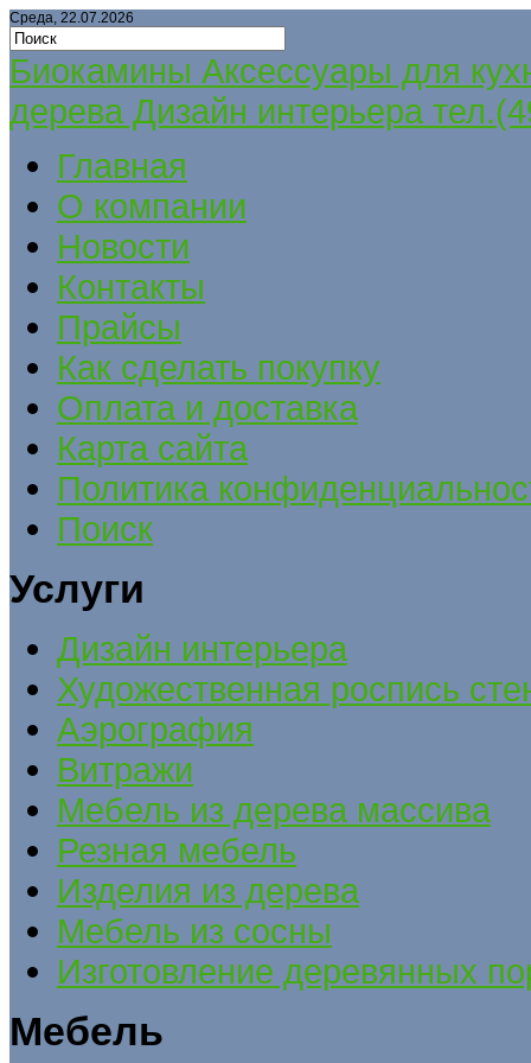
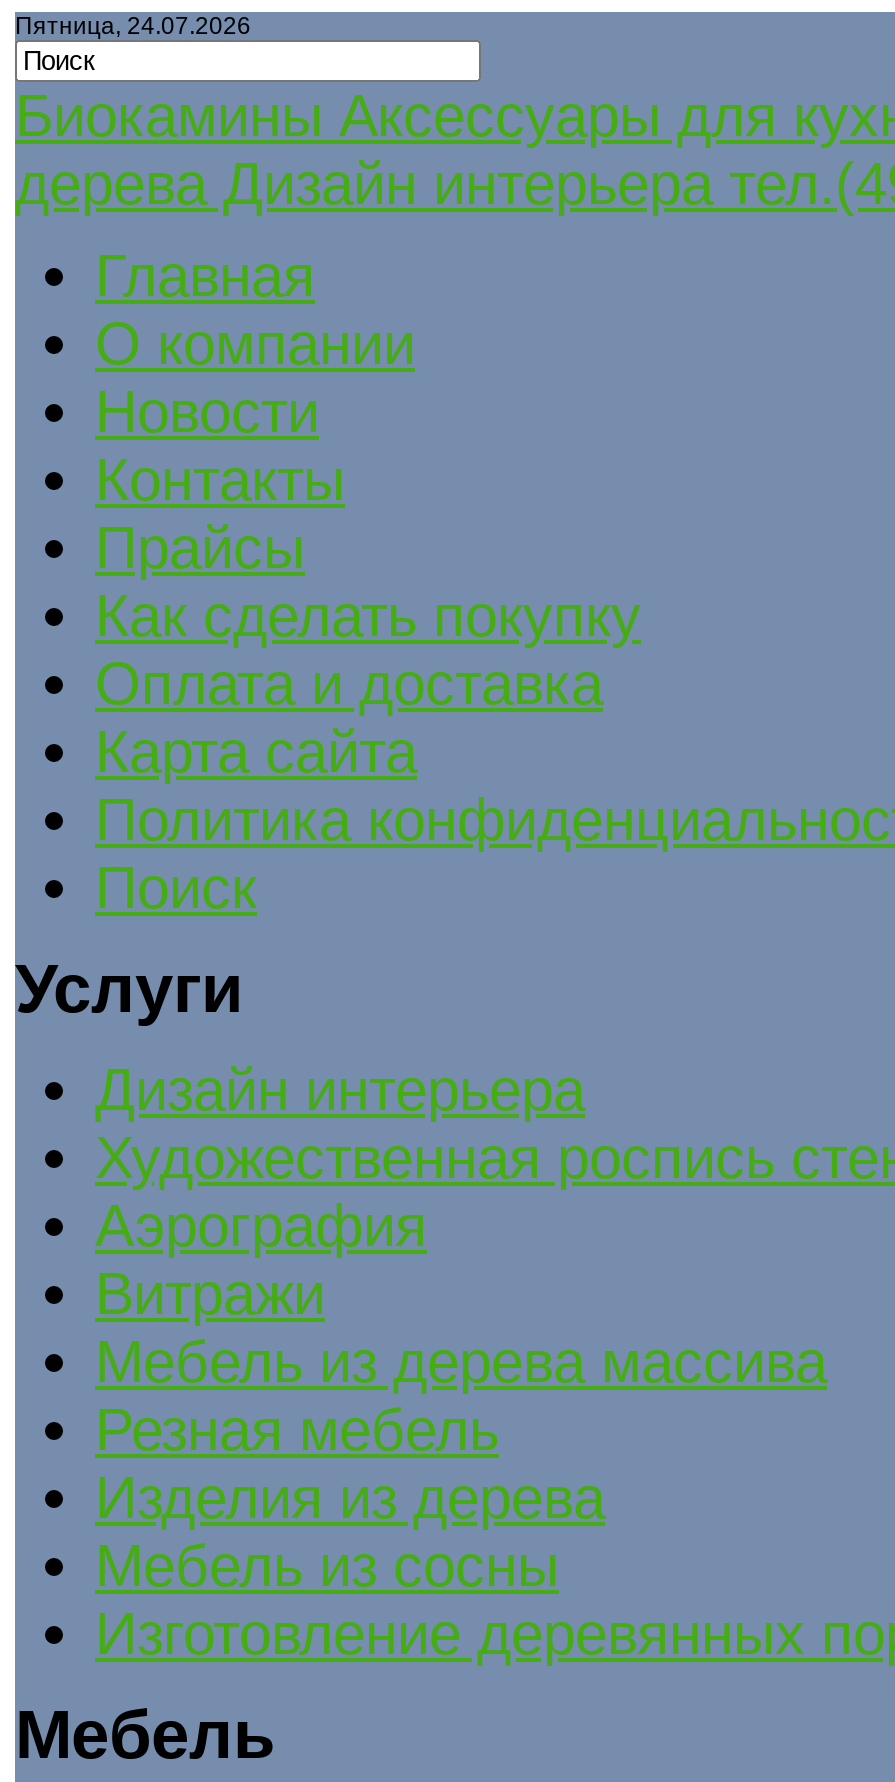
[9,9,134,26] Среда, 22.07.2026 -> [15,12,251,40] Пятница, 24.07.2026

